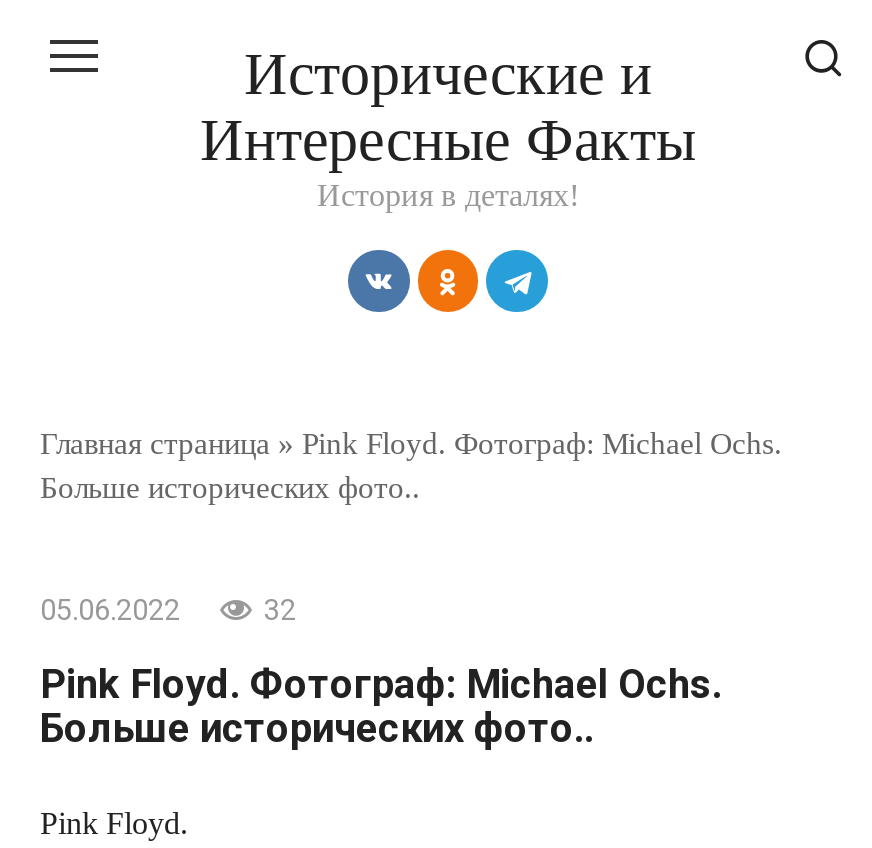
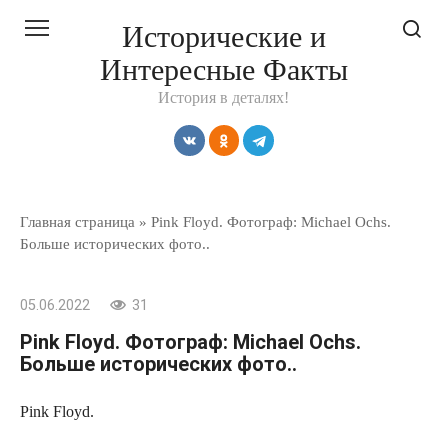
[264,593,296,627] 32 -> [132,297,148,314] 31

